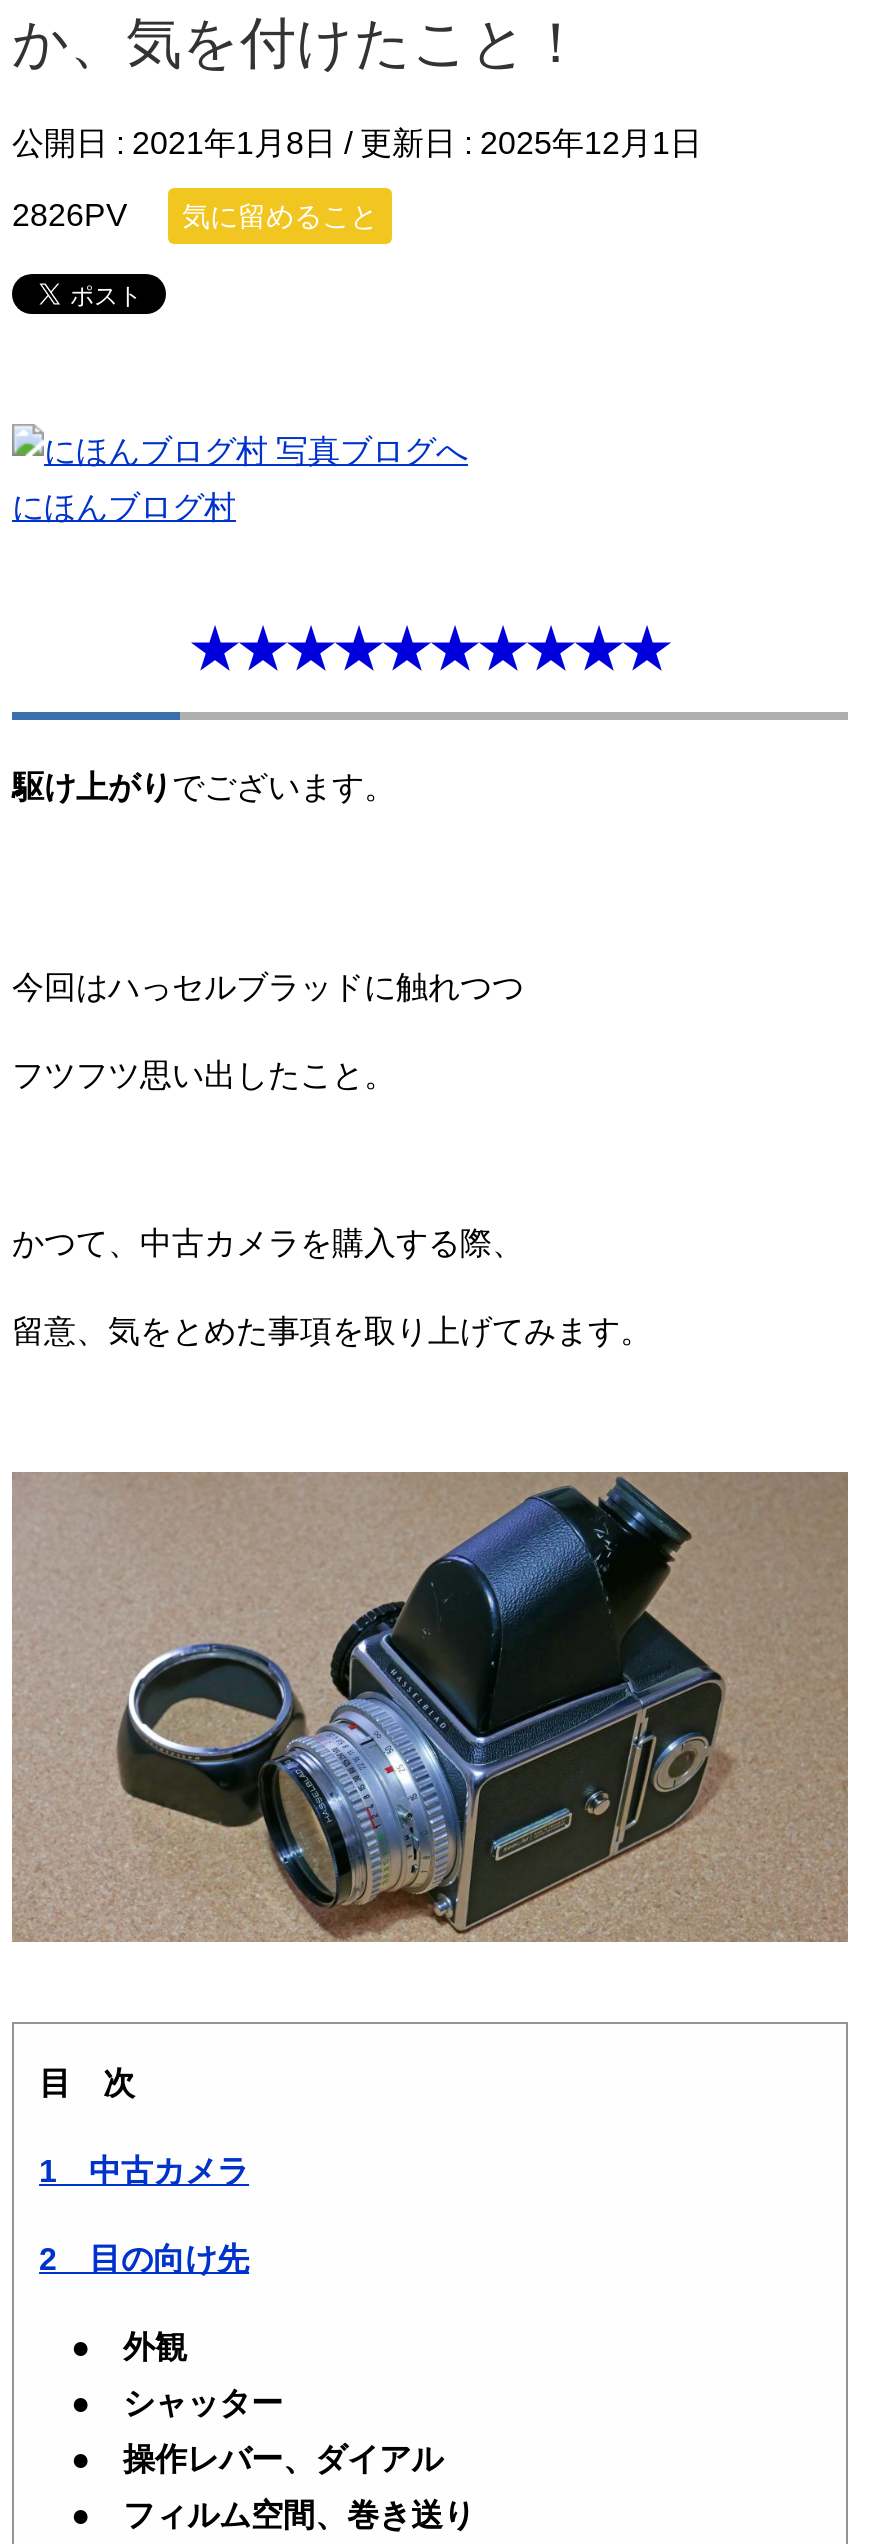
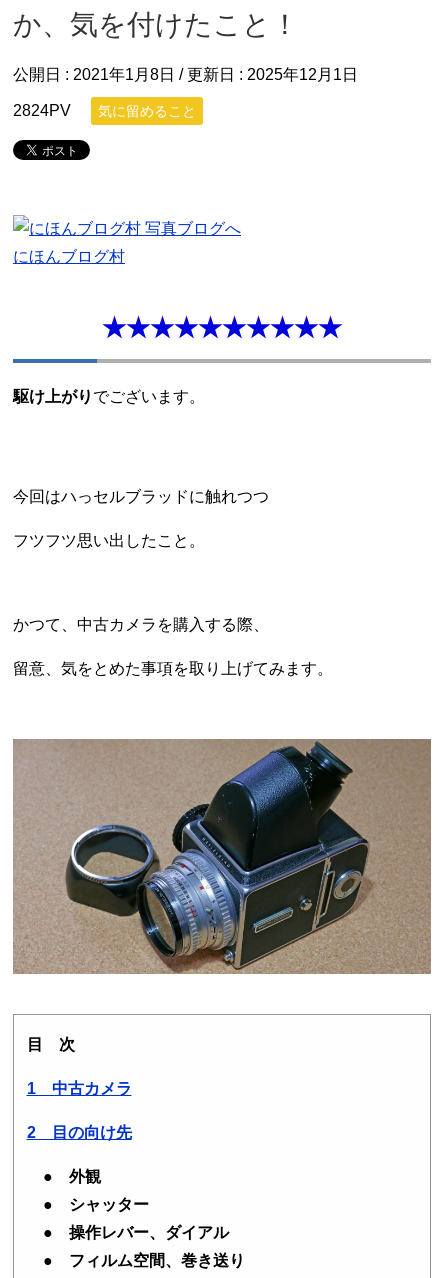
[12,197,378,231] 2826PV 気に留めること -> [13,102,196,119] 2824PV 気に留めること

